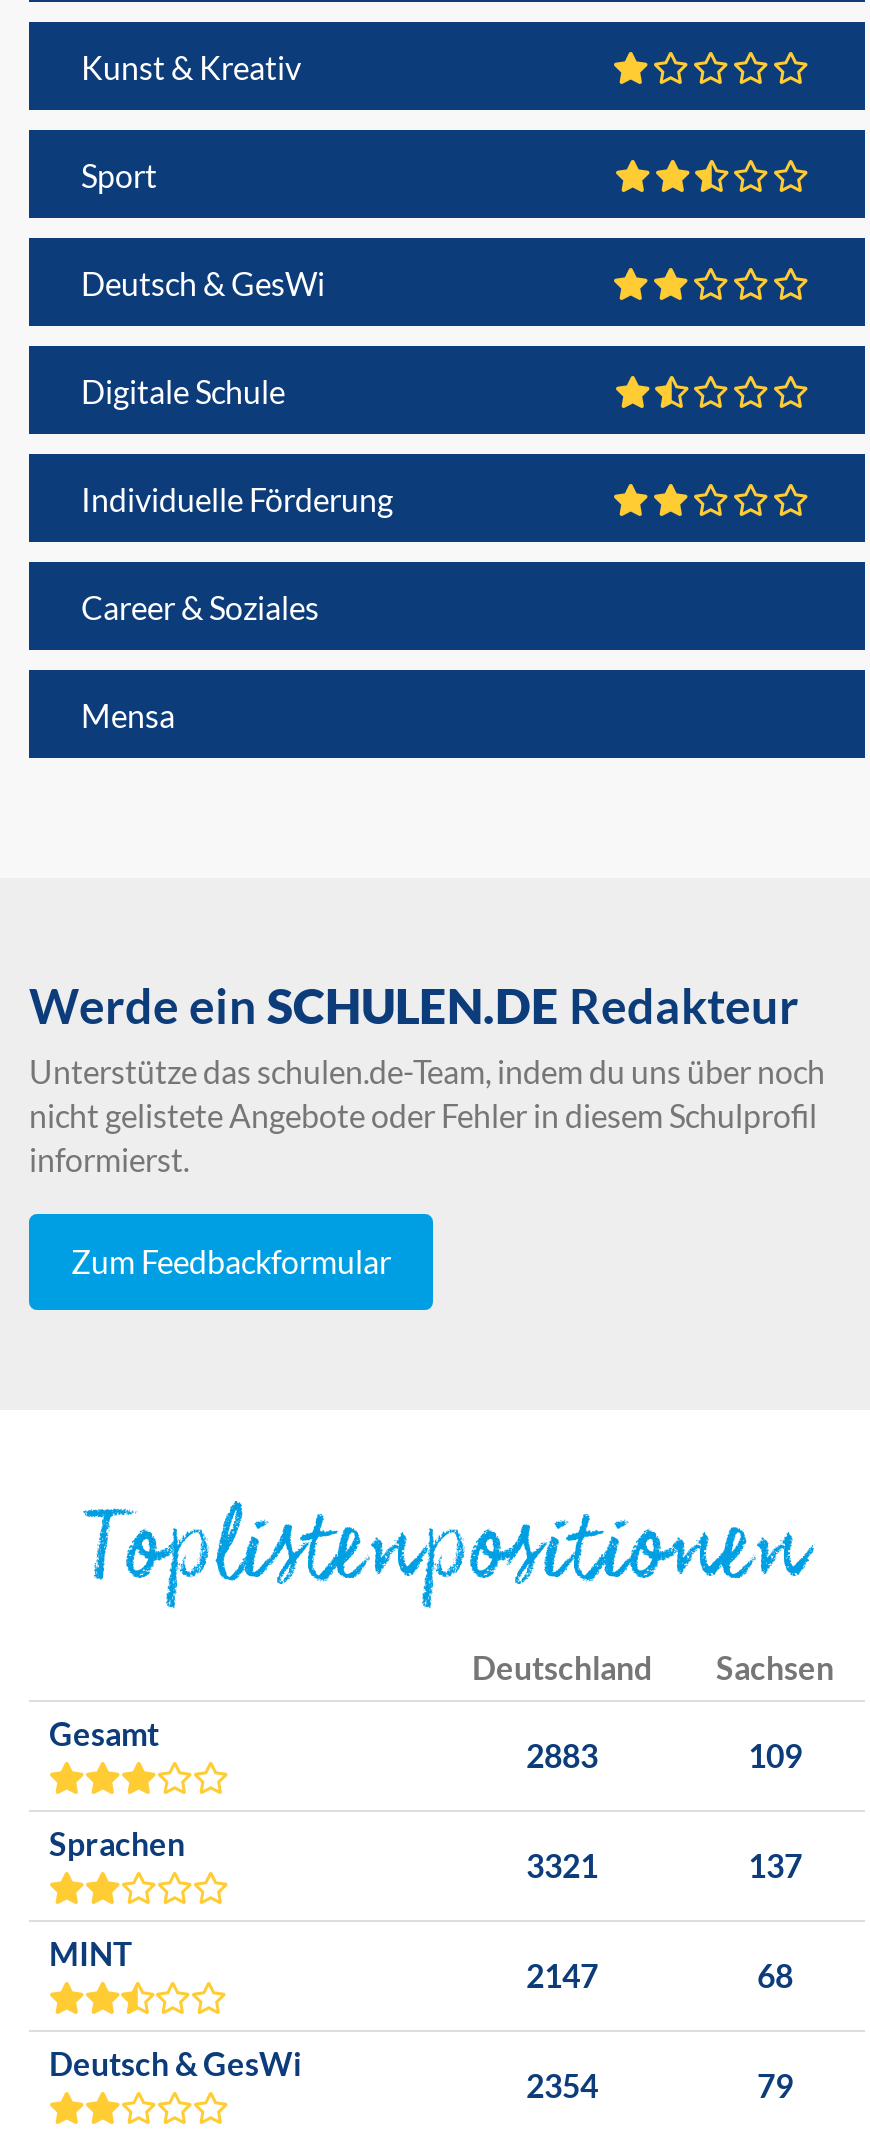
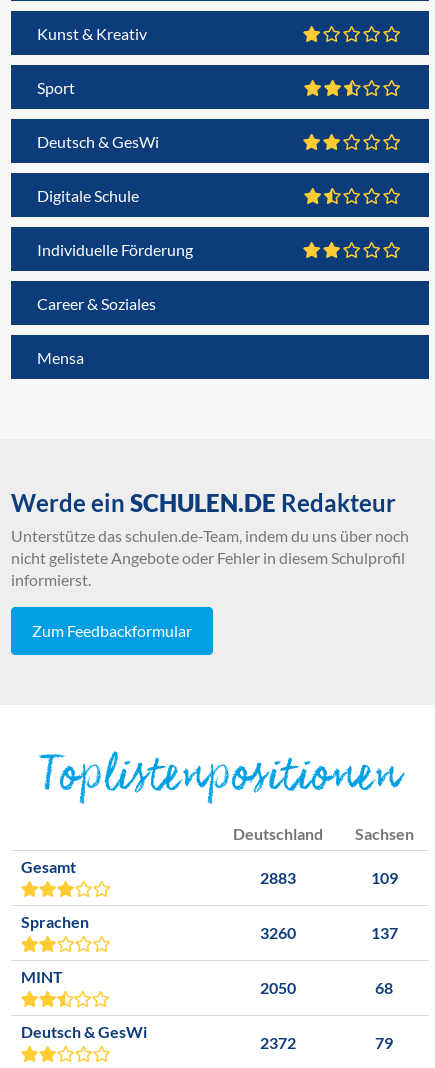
[526,1846,598,1884] 3321 -> [259,923,295,942] 3260
[526,1956,598,1994] 2147 -> [259,978,295,997] 2050
[526,2066,598,2104] 2354 -> [259,1033,295,1052] 2372

